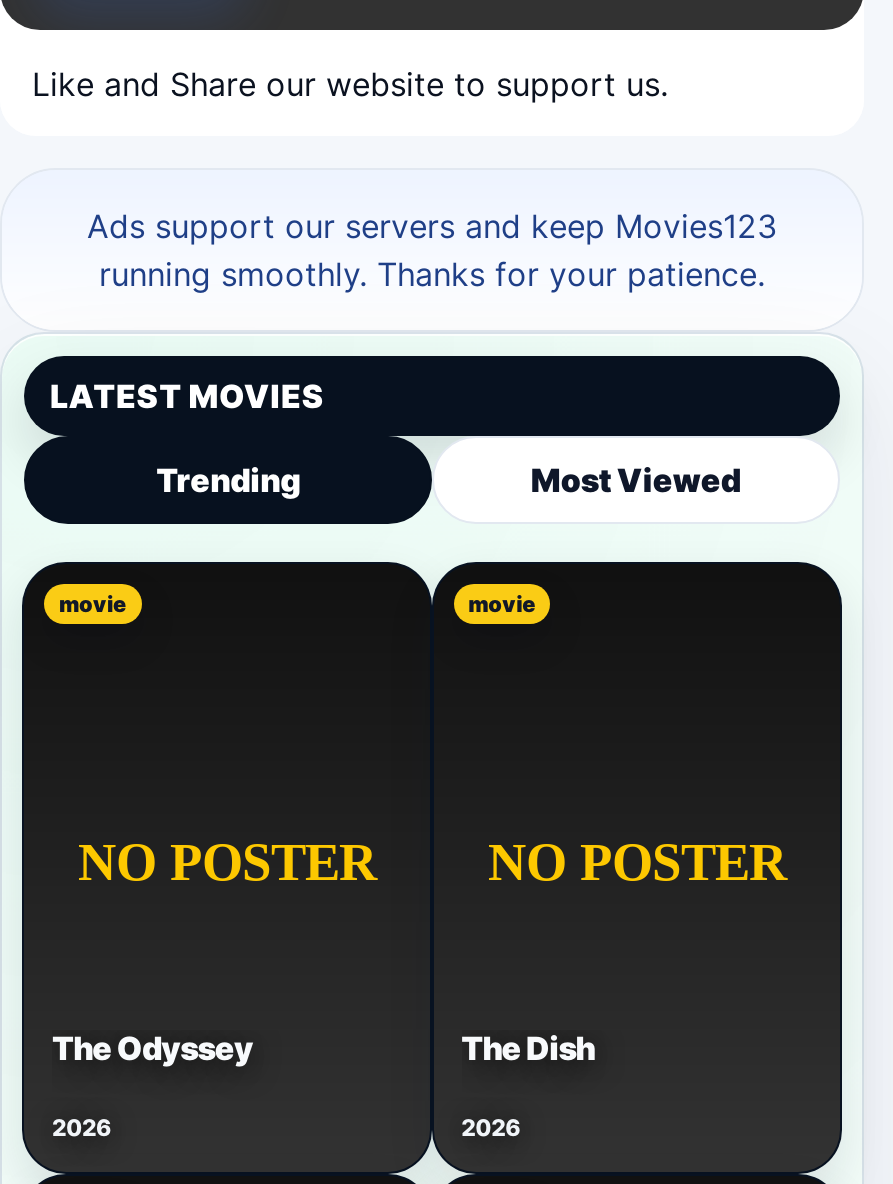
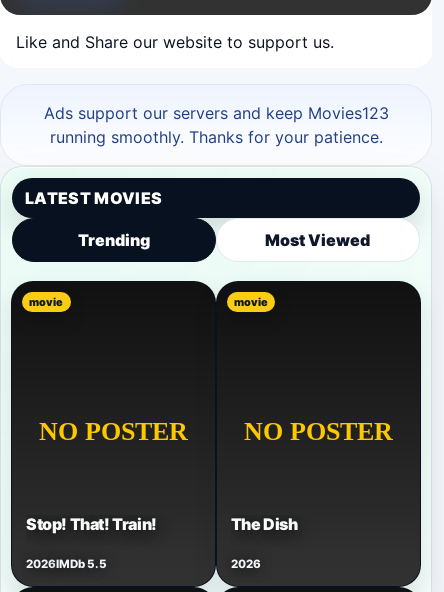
[52,1028,253,1068] The Odyssey -> [26,514,157,534] Stop! That! Train!
[52,1114,112,1142] 2026 -> [26,557,107,571] 2026IMDb 5.5

